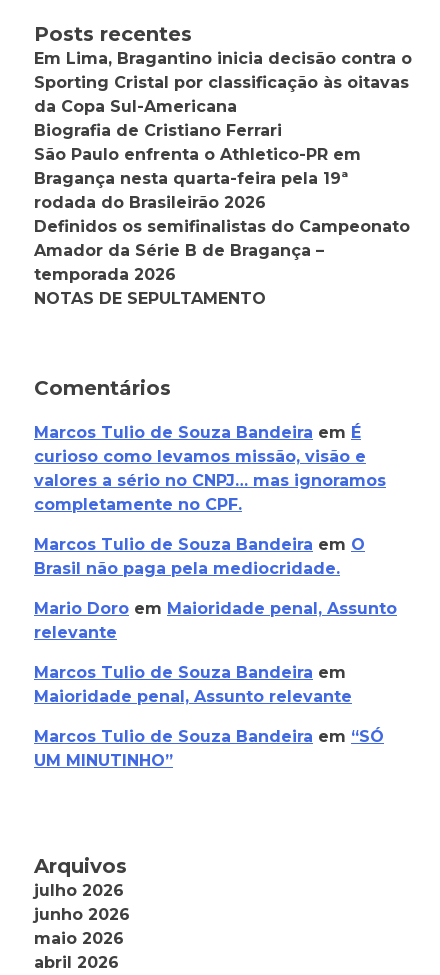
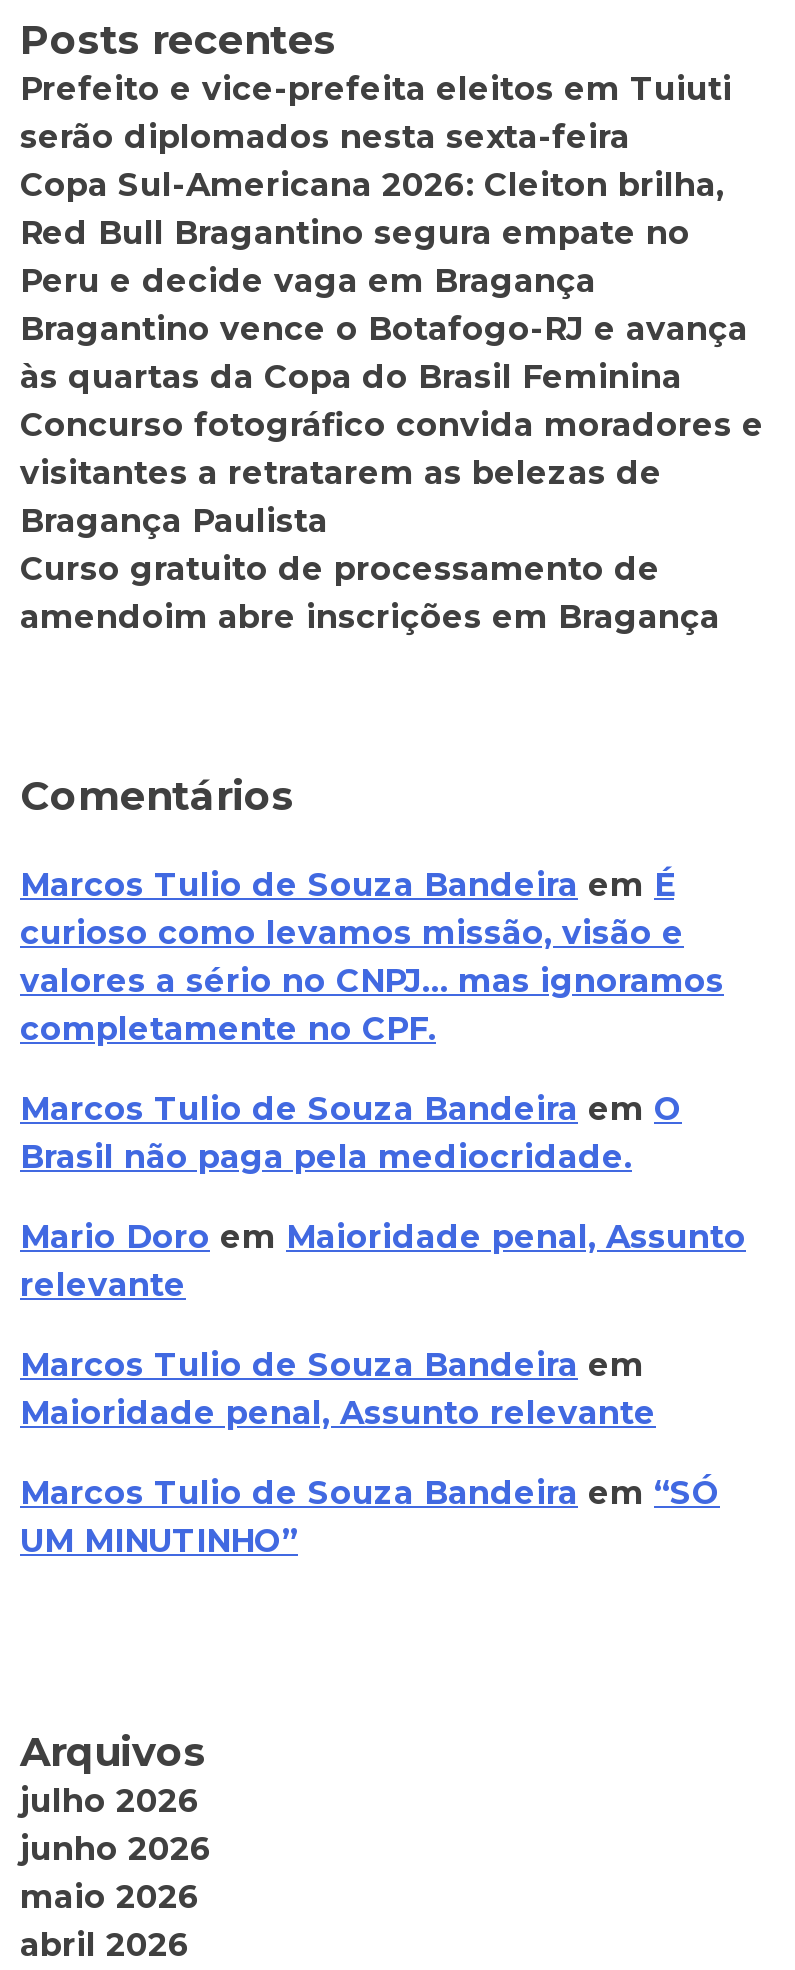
[34,49,412,308] Em Lima, Bragantino inicia decisão contra o | Sporting Cristal por classificação às oitavas | da Copa Sul-Americana | Biografia de Cristiano Ferrari | São Paulo enfrenta o Athletico-PR em | Bragança nesta quarta-feira pela 19ª | rodada do Brasileirão 2026 | Definidos os semifinalistas do Campeonato | Amador da Série B de Bragança – | temporada 2026 | NOTAS DE SEPULTAMENTO -> [20,70,764,636] Prefeito e vice-prefeita eleitos em Tuiuti | serão diplomados nesta sexta-feira | Copa Sul-Americana 2026: Cleiton brilha, | Red Bull Bragantino segura empate no | Peru e decide vaga em Bragança | Bragantino vence o Botafogo-RJ e avança | às quartas da Copa do Brasil Feminina | Concurso fotográfico convida moradores e | visitantes a retratarem as belezas de | Bragança Paulista | Curso gratuito de processamento de | amendoim abre inscrições em Bragança

